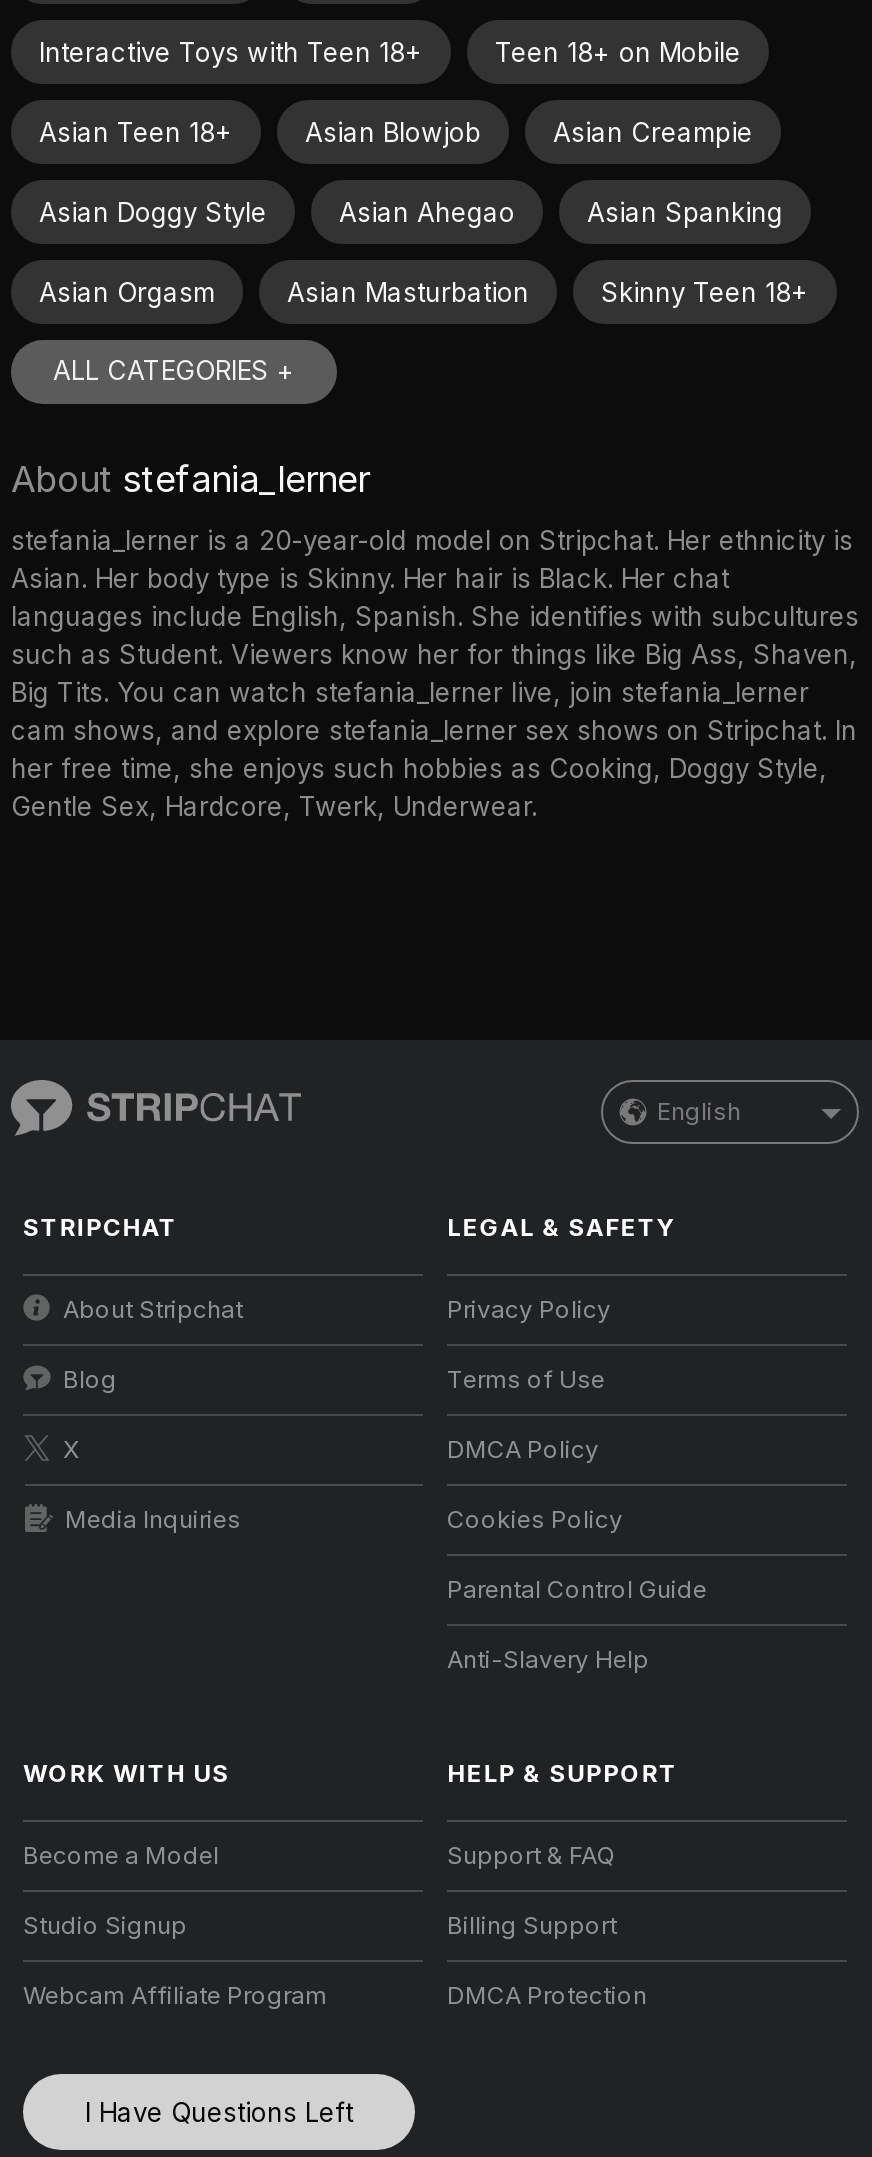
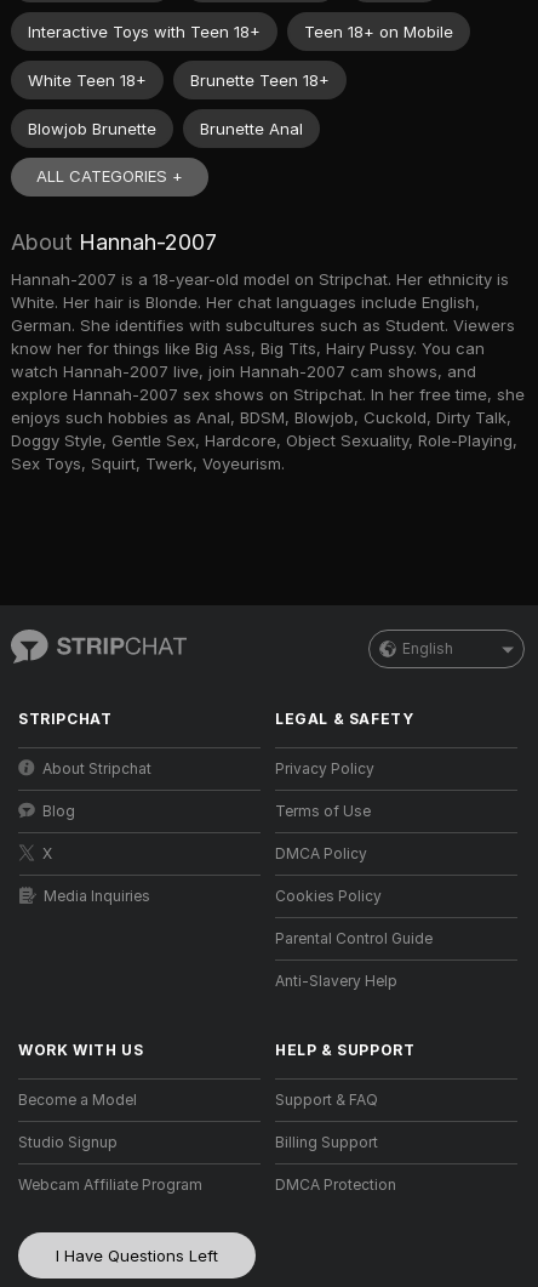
[39,116,809,308] Asian Teen 18+ | Asian Blowjob | Asian Creampie | Asian Doggy Style | Asian Ahegao | Asian Spanking | Asian Orgasm | Asian Masturbation | Skinny Teen 18+ -> [28,70,330,138] White Teen 18+ | Brunette Teen 18+ | Blowjob Brunette | Brunette Anal
moved [53,355,295,387] -> [36,167,183,186]: ALL CATEGORIES +
[11,459,369,501] About stefania_lerner -> [11,230,217,255] About Hannah-2007
[11,525,859,823] stefania_lerner is a 20-year-old model on Stripchat. Her ethnicity is | Asian. Her body type is Skinny. Her hair is Black. Her chat | languages include English, Spanish. She identifies with subcultures | such as Student. Viewers know her for things like Big Ass, Shaven, | Big Tits. You can watch stefania_lerner live, join stefania_lerner | cam shows, and explore stefania_lerner sex shows on Stripchat. In | her free time, she enjoys such hobbies as Cooking, Doggy Style, | Gentle Sex, Hardcore, Twerk, Underwear. -> [11,270,525,473] Hannah-2007 is a 18-year-old model on Stripchat. Her ethnicity is | White. Her hair is Blonde. Her chat languages include English, | German. She identifies with subcultures such as Student. Viewers | know her for things like Big Ass, Big Tits, Hairy Pussy. You can | watch Hannah-2007 live, join Hannah-2007 cam shows, and | explore Hannah-2007 sex shows on Stripchat. In her free time, she | enjoys such hobbies as Anal, BDSM, Blowjob, Cuckold, Dirty Talk, | Doggy Style, Gentle Sex, Hardcore, Object Sexuality, Role-Playing, | Sex Toys, Squirt, Twerk, Voyeurism.

